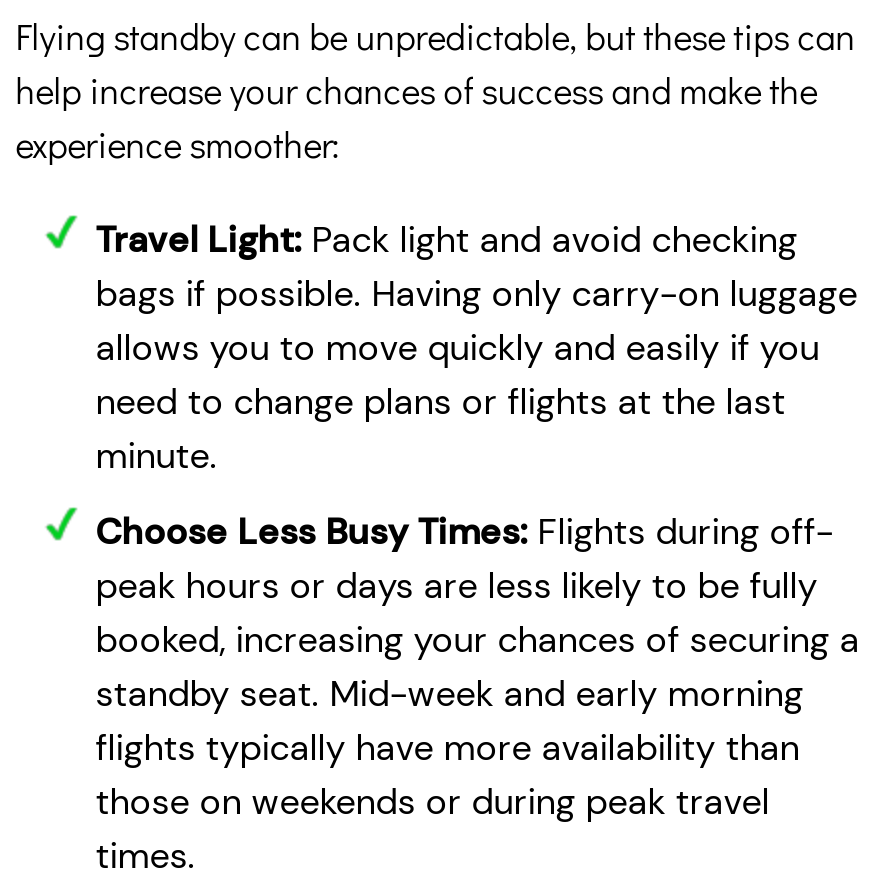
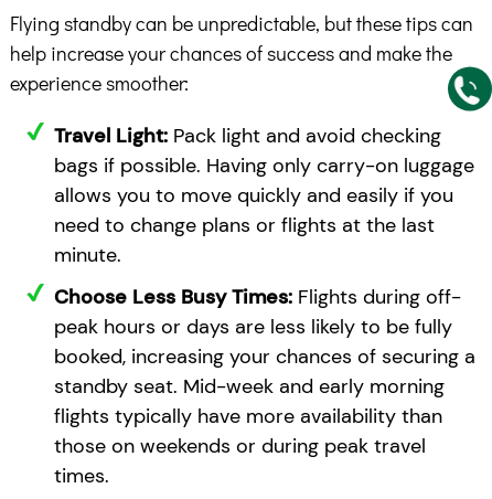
none -> [447,65,489,113] [image]

